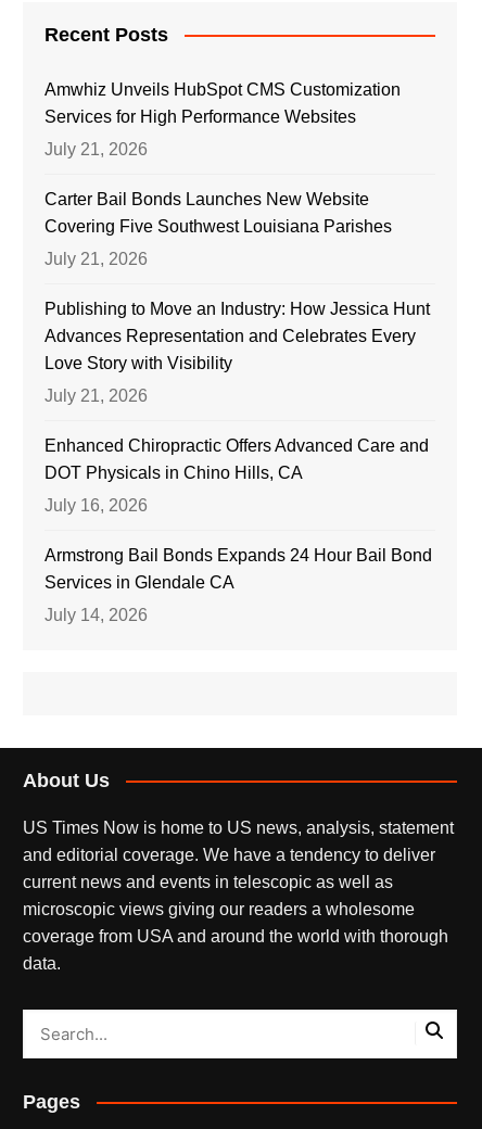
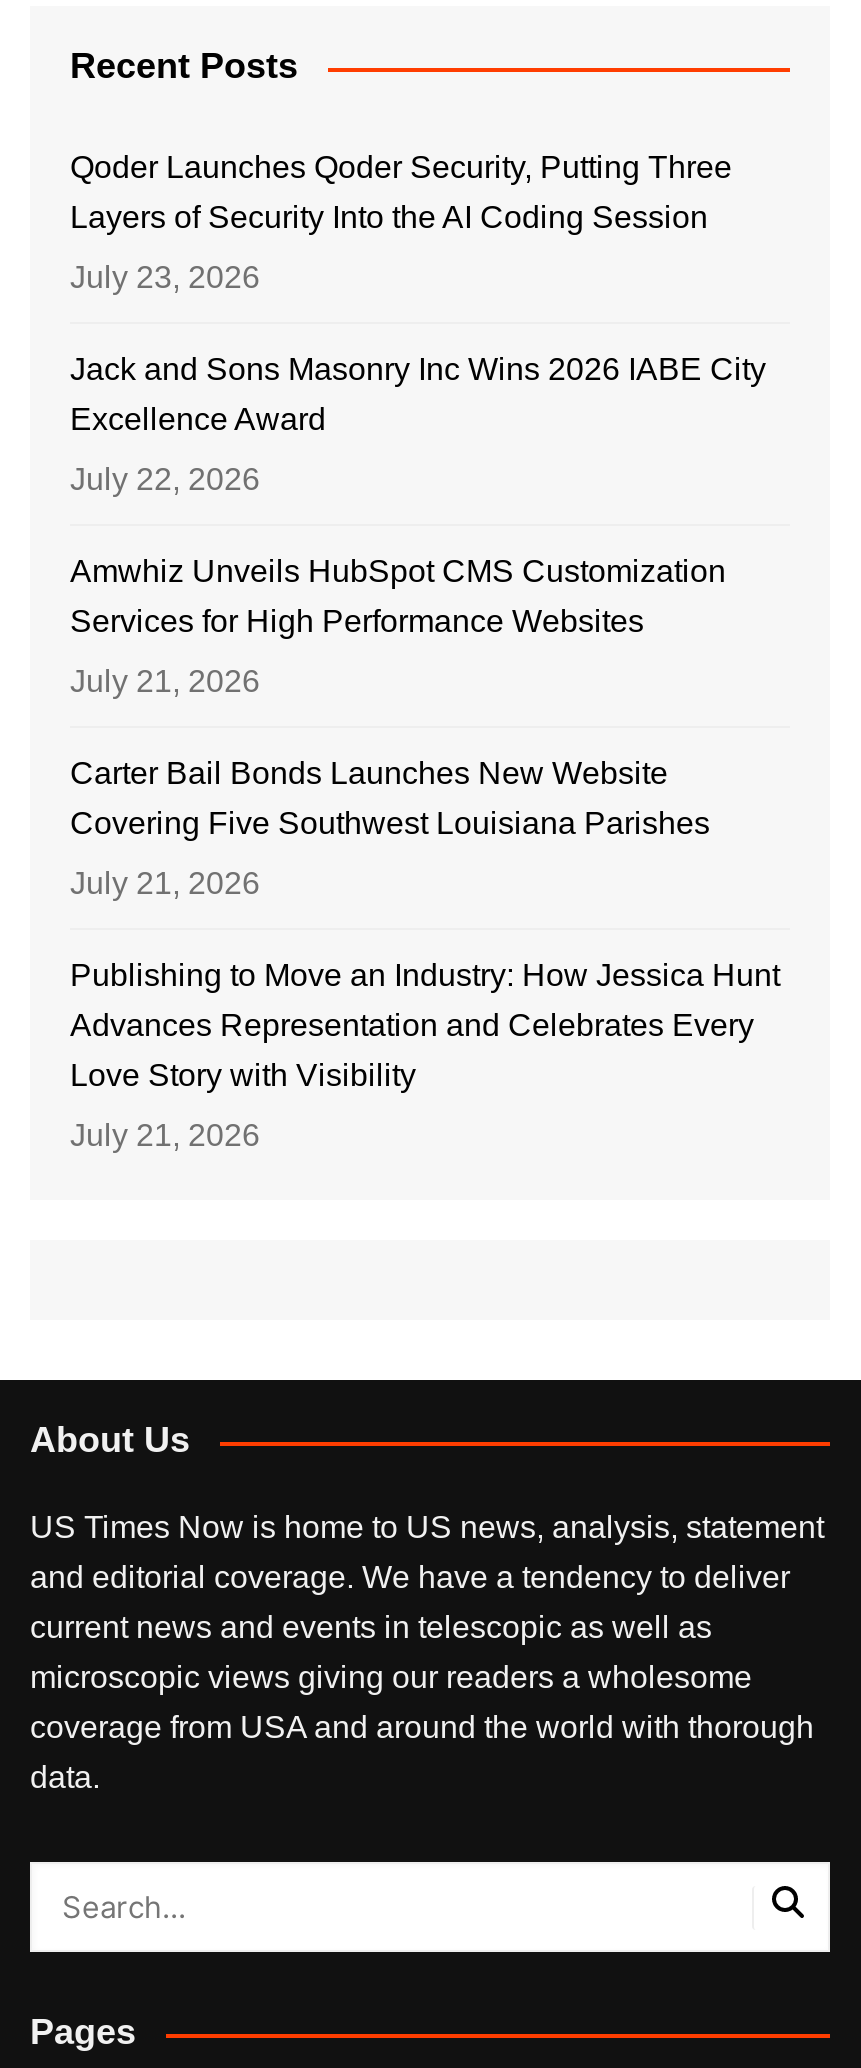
none -> [70,151,766,497] Qoder Launches Qoder Security, Putting Three | Layers of Security Into the AI Coding Session | July 23, 2026 | Jack and Sons Masonry Inc Wins 2026 IABE City | Excellence Award | July 22, 2026
moved [45,80,430,404] -> [70,555,780,1153]: Amwhiz Unveils HubSpot CMS Customization | Services for High Performance Websites | July 21, 2026 | ... | Love Story with Visibility | July 21, 2026
[45,436,432,624] Enhanced Chiropractic Offers Advanced Care and | DOT Physicals in Chino Hills, CA | July 16, 2026 | Armstrong Bail Bonds Expands 24 Hour Bail Bond | Services in Glendale CA | July 14, 2026 -> none

